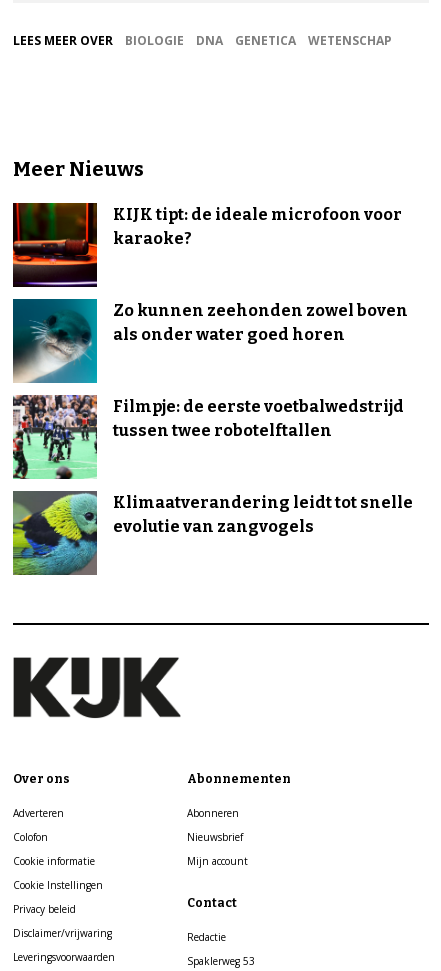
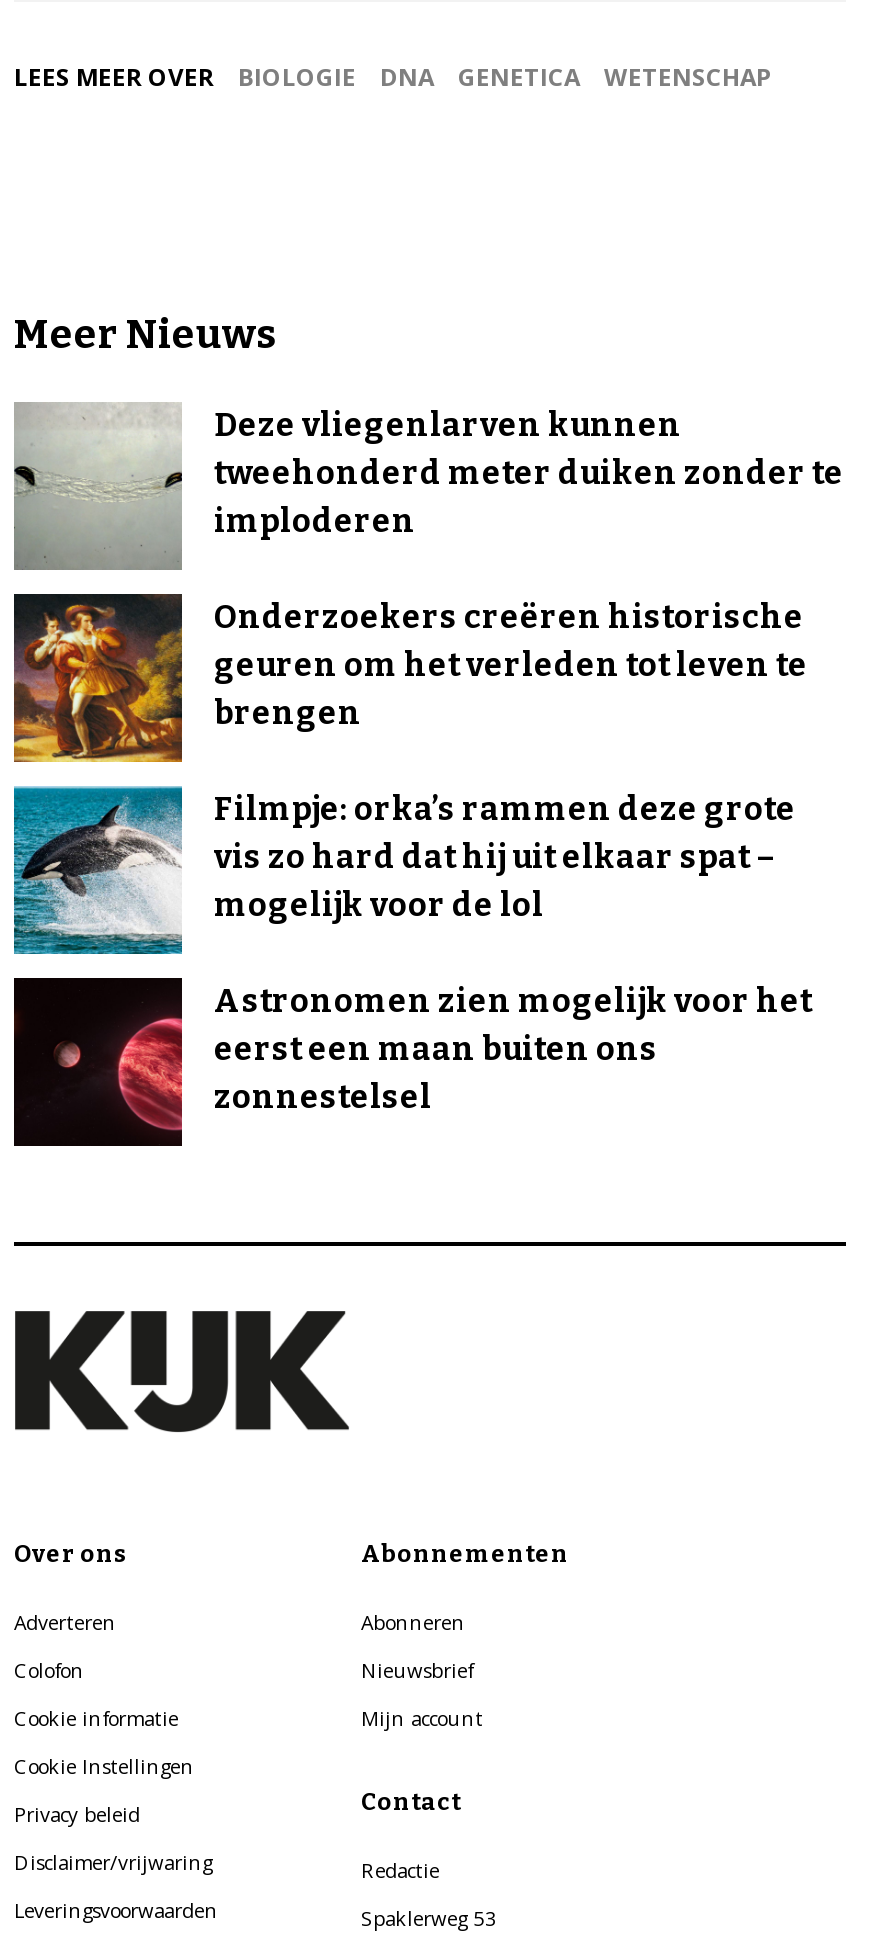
[12,202,402,287] [image] | KIJK tipt: de ideale microfoon voor | karaoke? -> [12,402,844,568] [image] | Deze vliegenlarven kunnen | tweehonderd meter duiken zonder te | imploderen
[12,298,408,384] [image] | Zo kunnen zeehonden zowel boven | als onder water goed horen -> [12,592,808,764] [image] | Onderzoekers creëren historische | geuren om het verleden tot leven te | brengen
[12,394,404,480] [image] | Filmpje: de eerste voetbalwedstrijd | tussen twee robotelftallen -> [12,784,796,956] [image] | Filmpje: orka’s rammen deze grote | vis zo hard dat hij uit elkaar spat – | mogelijk voor de lol
[12,491,413,576] [image] | Klimaatverandering leidt tot snelle | evolutie van zangvogels -> [12,978,812,1148] [image] | Astronomen zien mogelijk voor het | eerst een maan buiten ons | zonnestelsel

